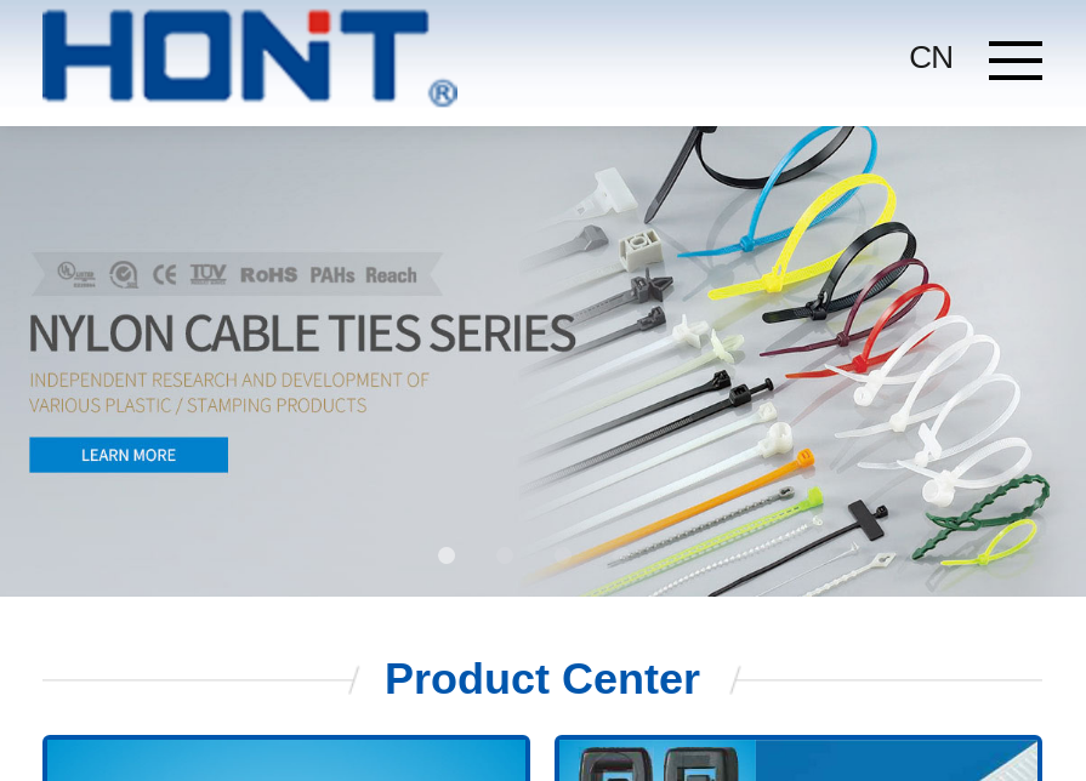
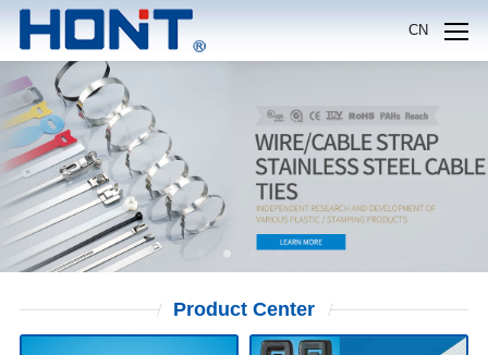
[21,126,1079,597] [image] -> [9,61,485,272] [image]

